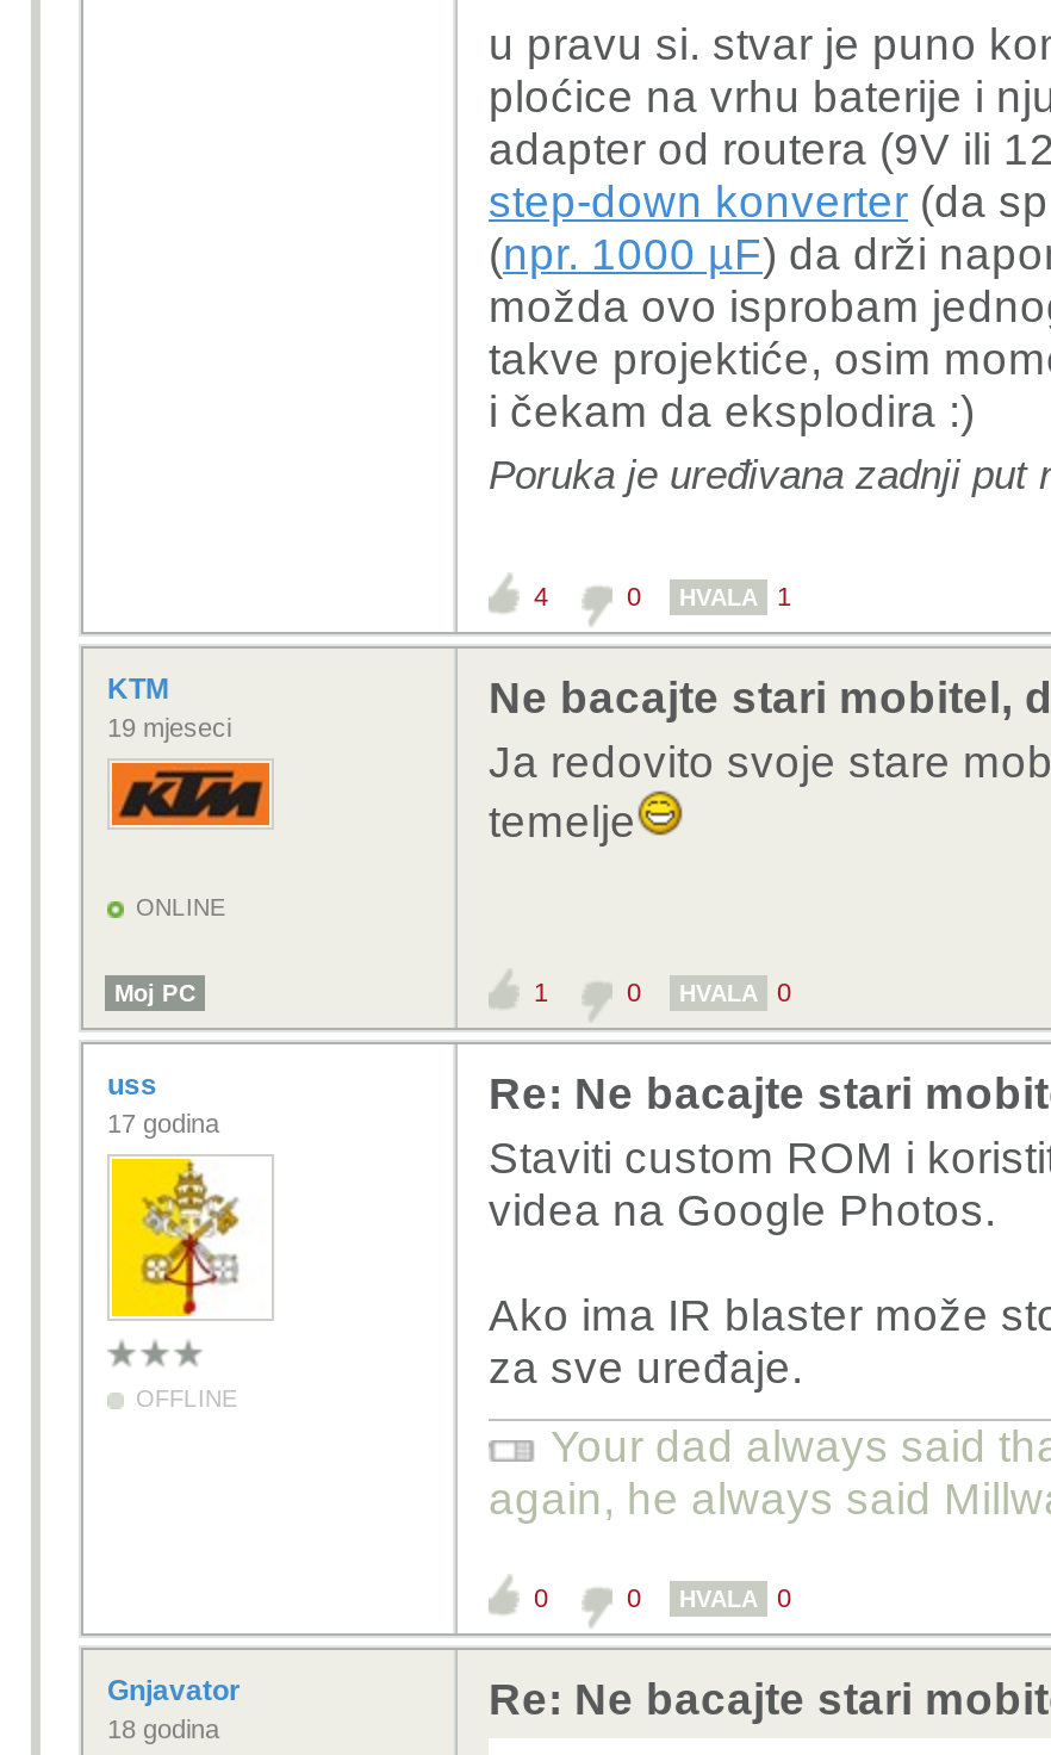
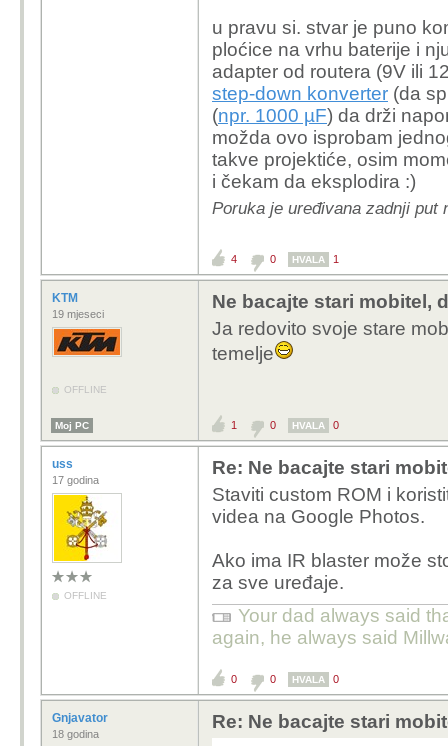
[136,894,226,920] ONLINE -> [64,384,107,395] OFFLINE

